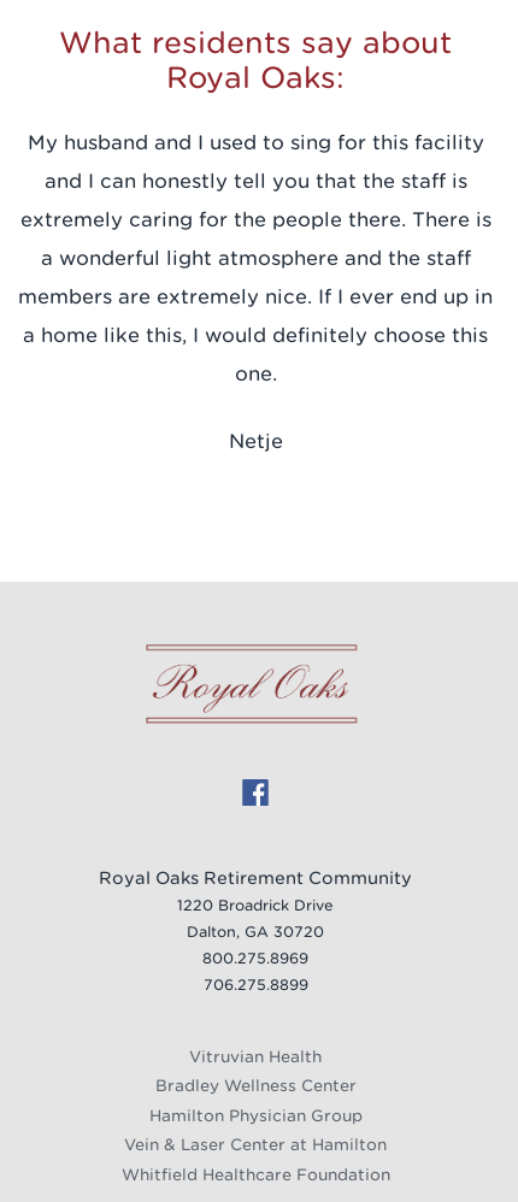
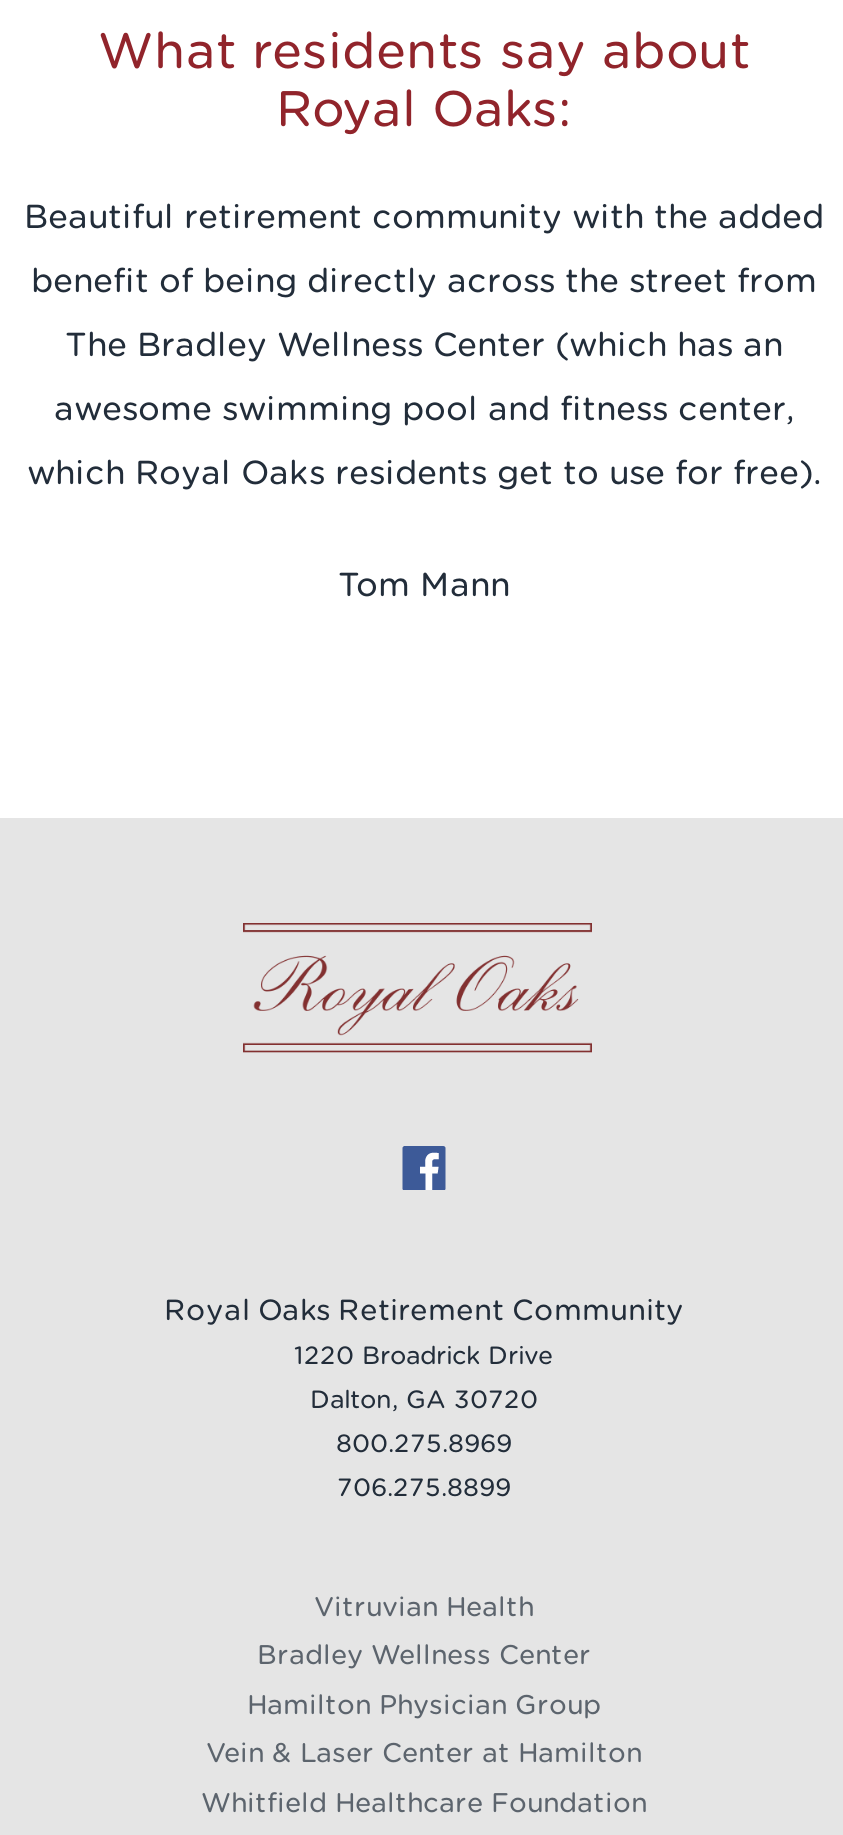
[18,131,493,452] My husband and I used to sing for this facility | and I can honestly tell you that the staff is | extremely caring for the people there. There is | a wonderful light atmosphere and the staff | members are extremely nice. If I ever end up in | a home like this, I would definitely choose this | one. | Netje -> [24,197,824,603] Beautiful retirement community with the added | benefit of being directly across the street from | The Bradley Wellness Center (which has an | awesome swimming pool and fitness center, | which Royal Oaks residents get to use for free). | Tom Mann

